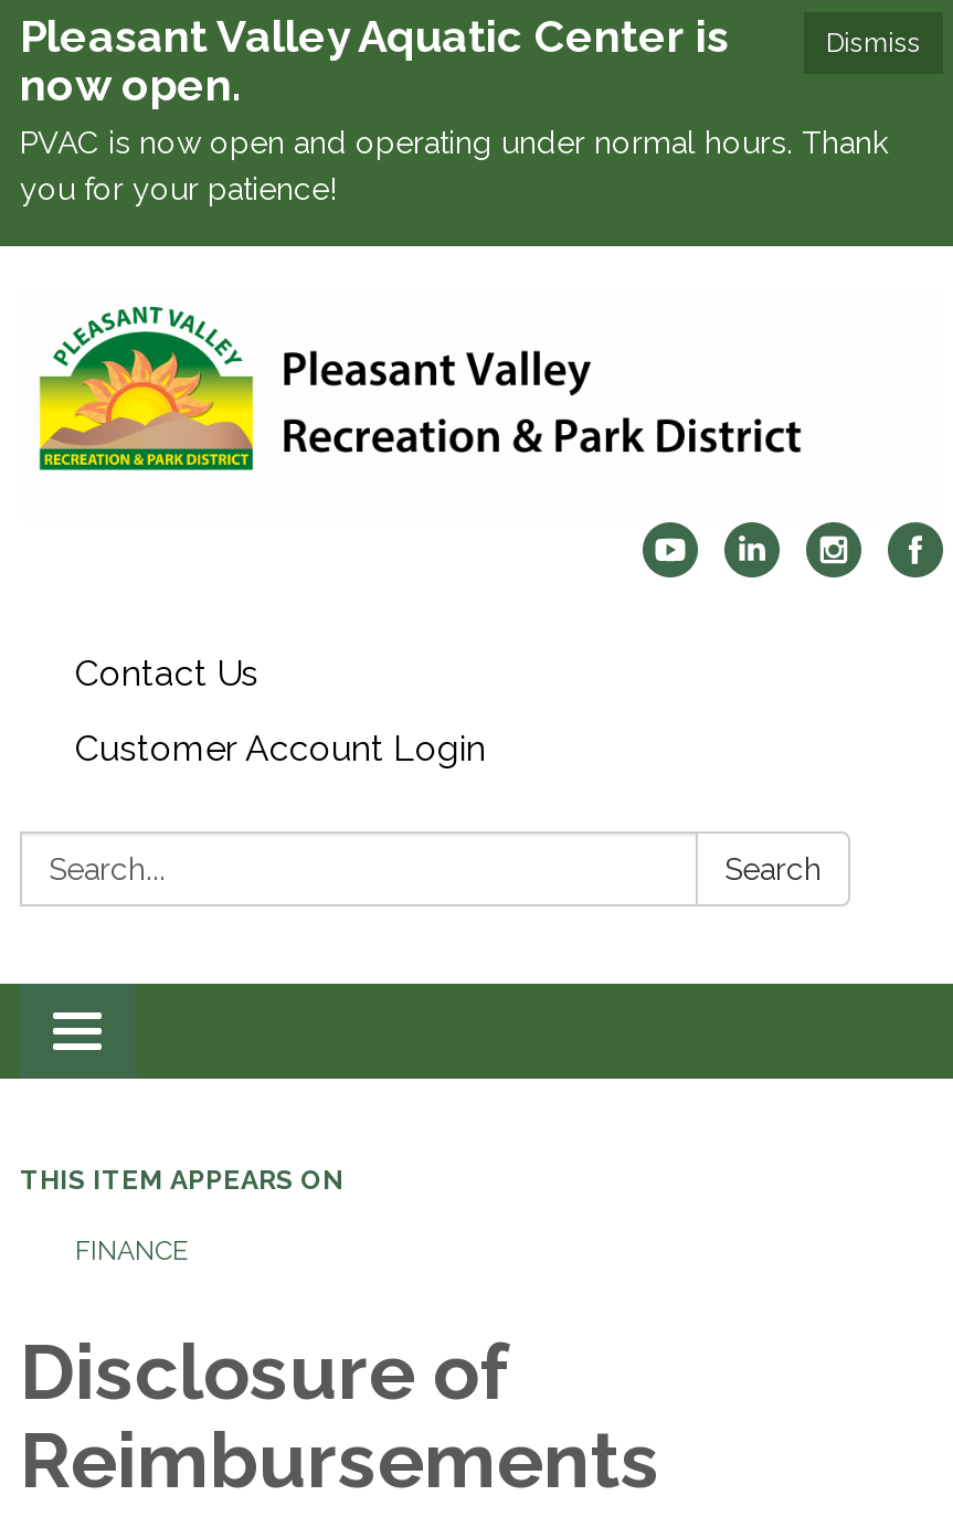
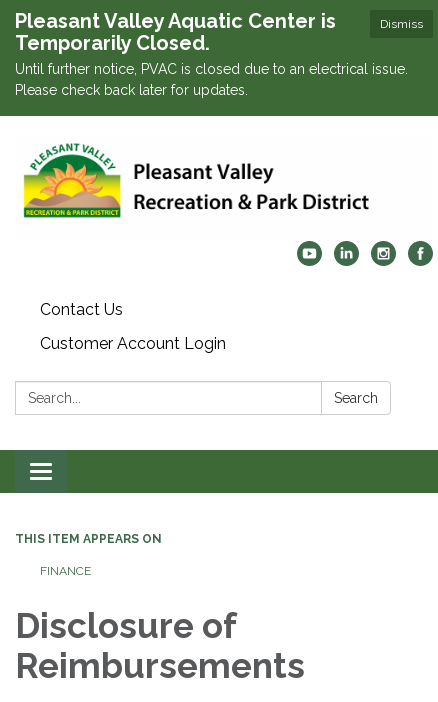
[20,59,888,206] now open. | PVAC is now open and operating under normal hours. Thank | you for your patience! -> [15,31,408,98] Temporarily Closed. | Until further notice, PVAC is closed due to an electrical issue. | Please check back later for updates.

